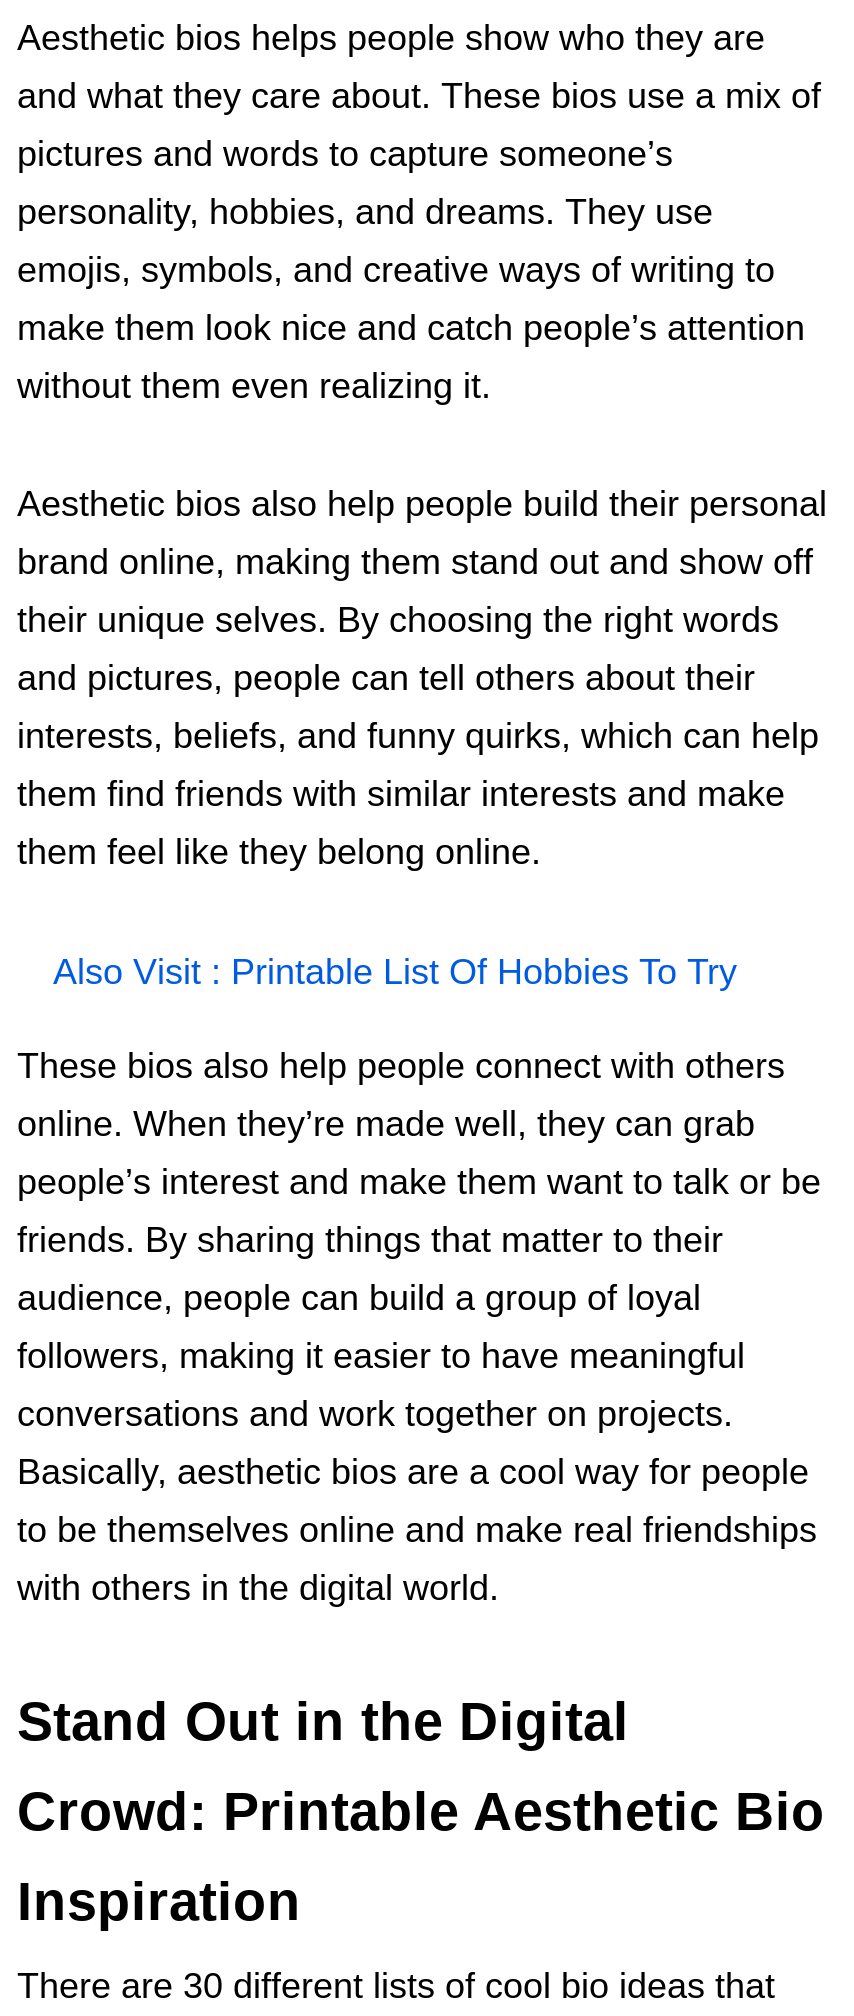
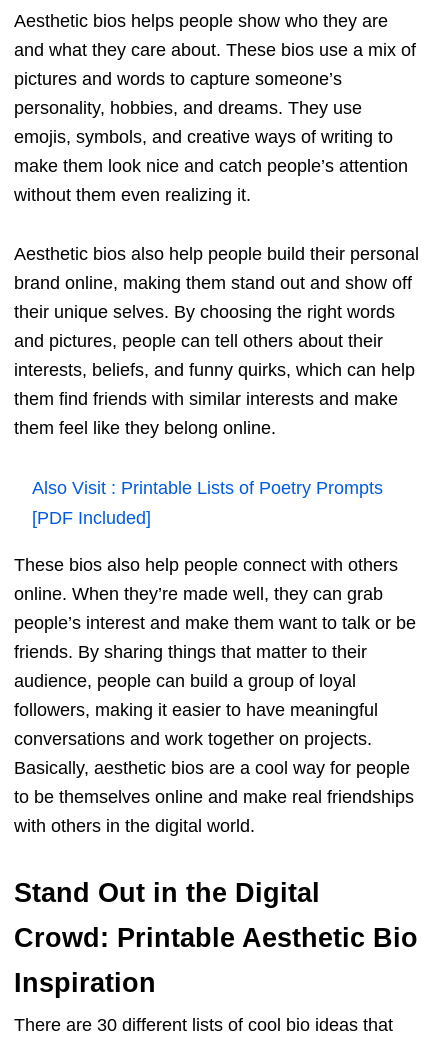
[53,952,737,992] Also Visit : Printable List Of Hobbies To Try -> [32,478,383,528] Also Visit : Printable Lists of Poetry Prompts | [PDF Included]

